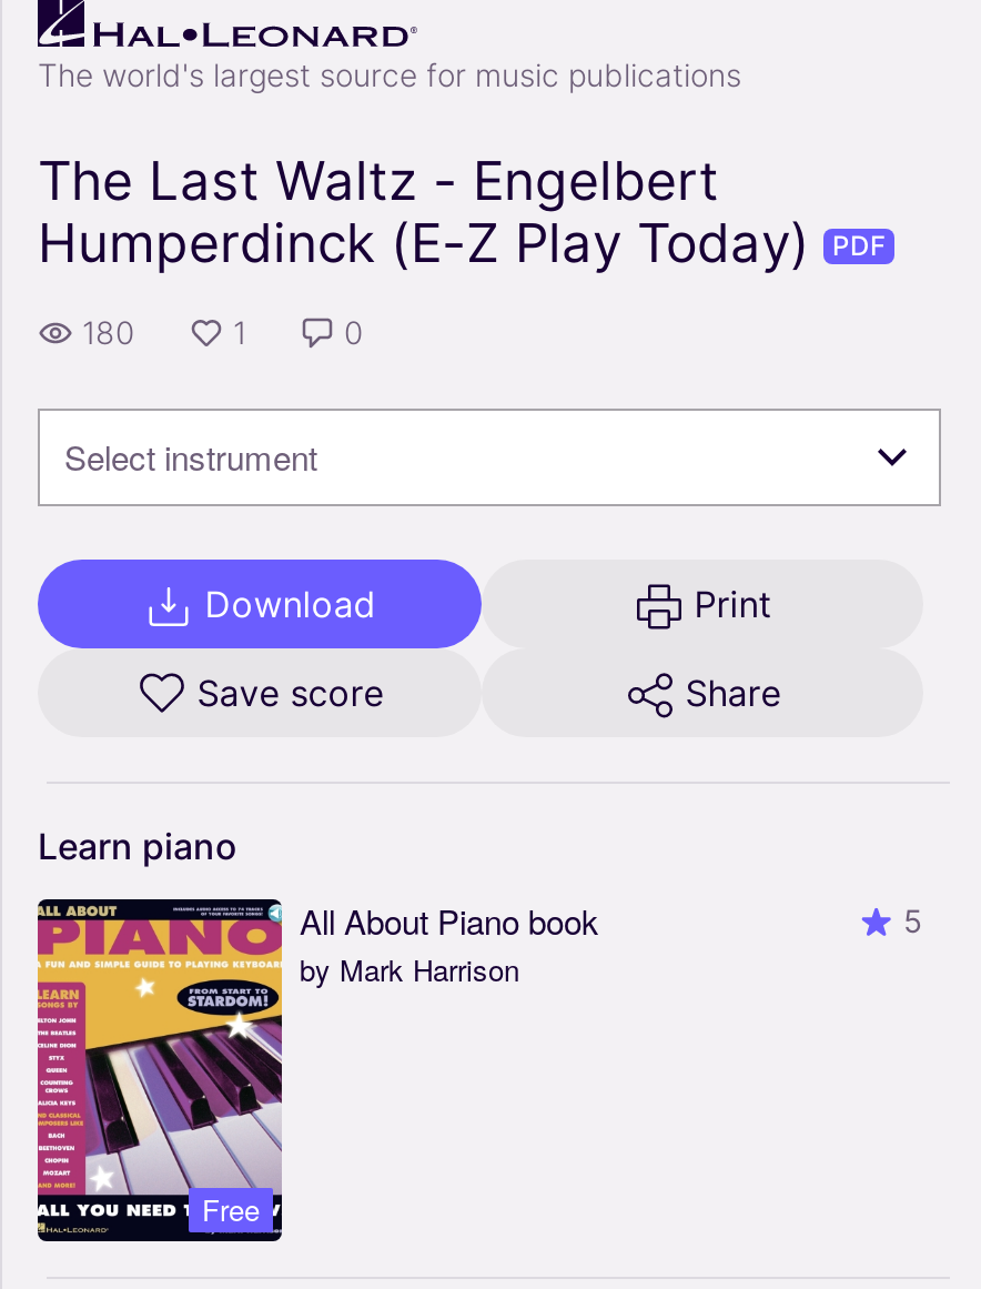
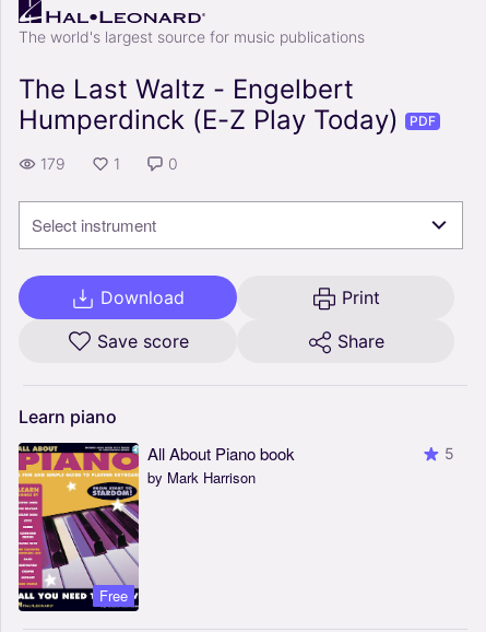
[82,314,135,352] 180 -> [40,155,66,173] 179

